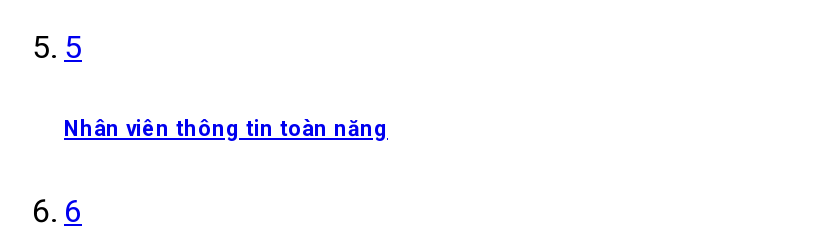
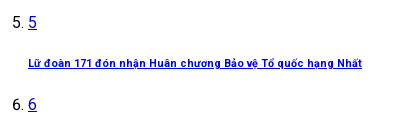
[64,116,388,142] Nhân viên thông tin toàn năng -> [28,57,362,70] Lữ đoàn 171 đón nhận Huân chương Bảo vệ Tổ quốc hạng Nhất

